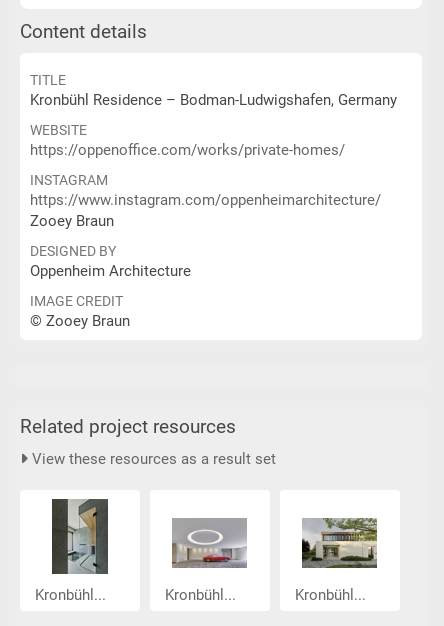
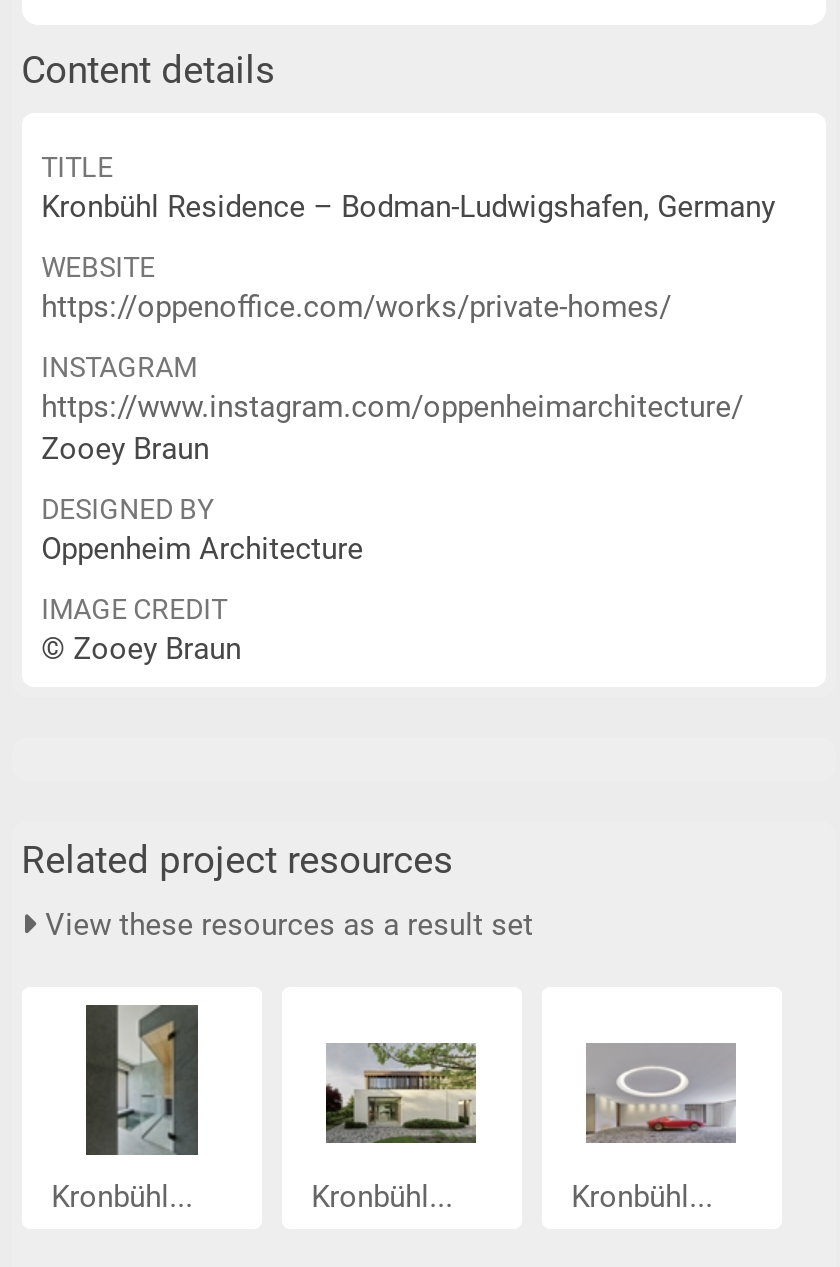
[171,518,247,569] [image] -> [324,1043,478,1145] [image]
[301,518,378,569] [image] -> [584,1043,736,1145] [image]

